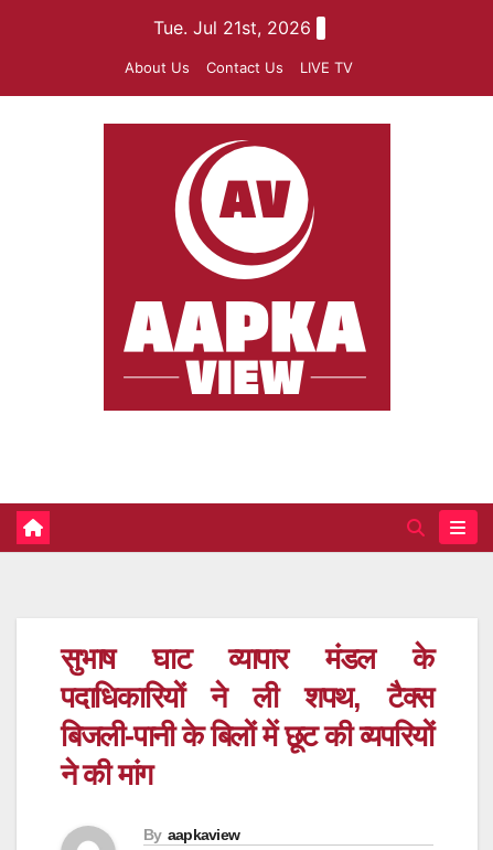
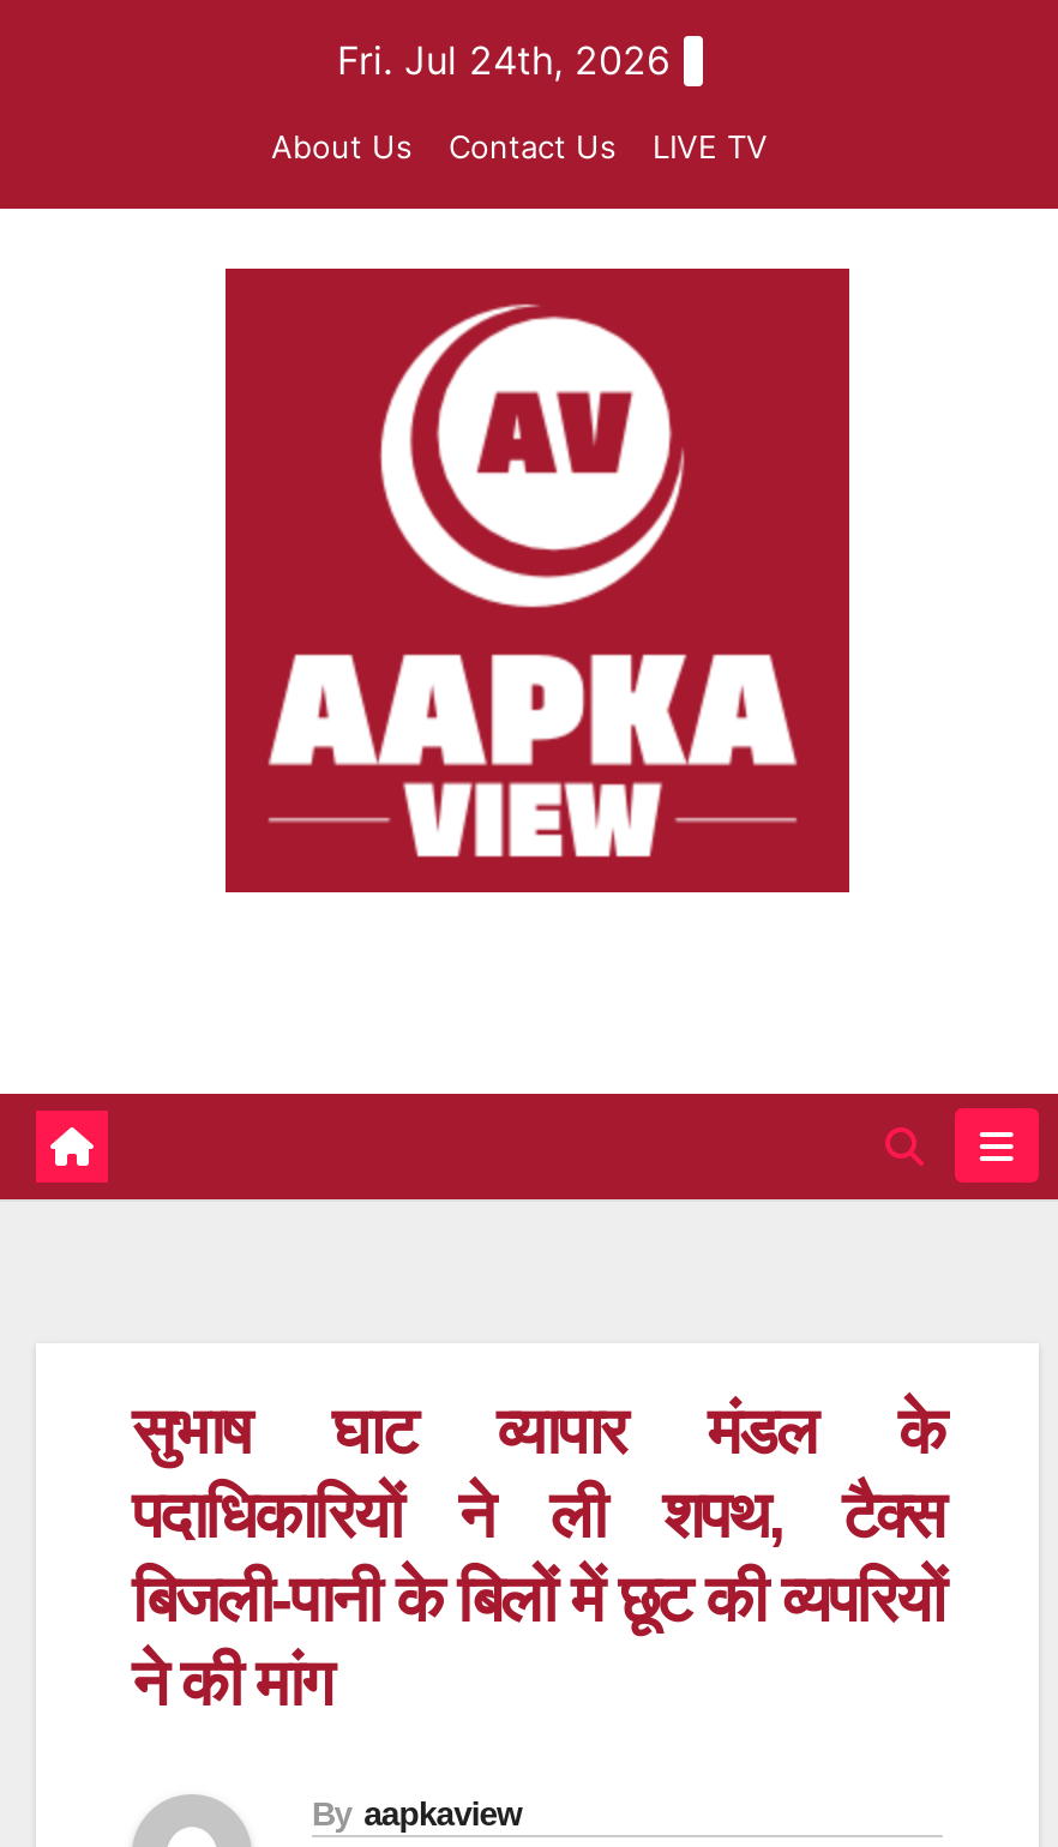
[153,17,310,39] Tue. Jul 21st, 2026 -> [337,36,671,84] Fri. Jul 24th, 2026

